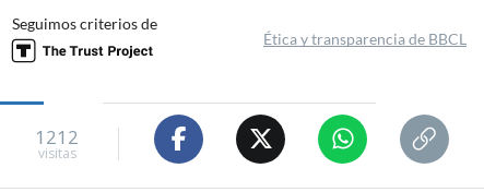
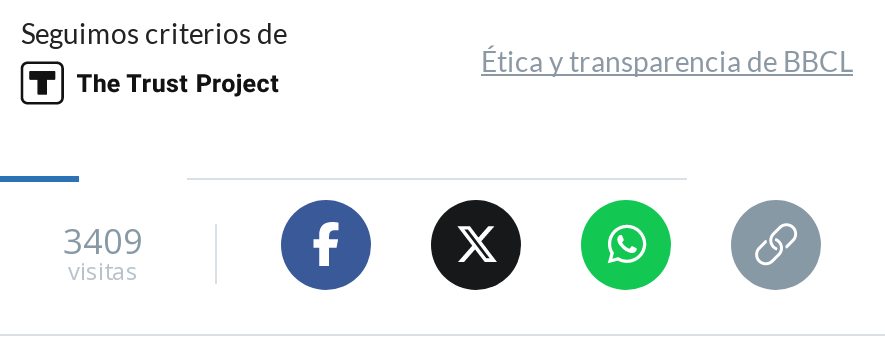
[35,124,79,150] 1212 -> [63,218,143,264] 3409

